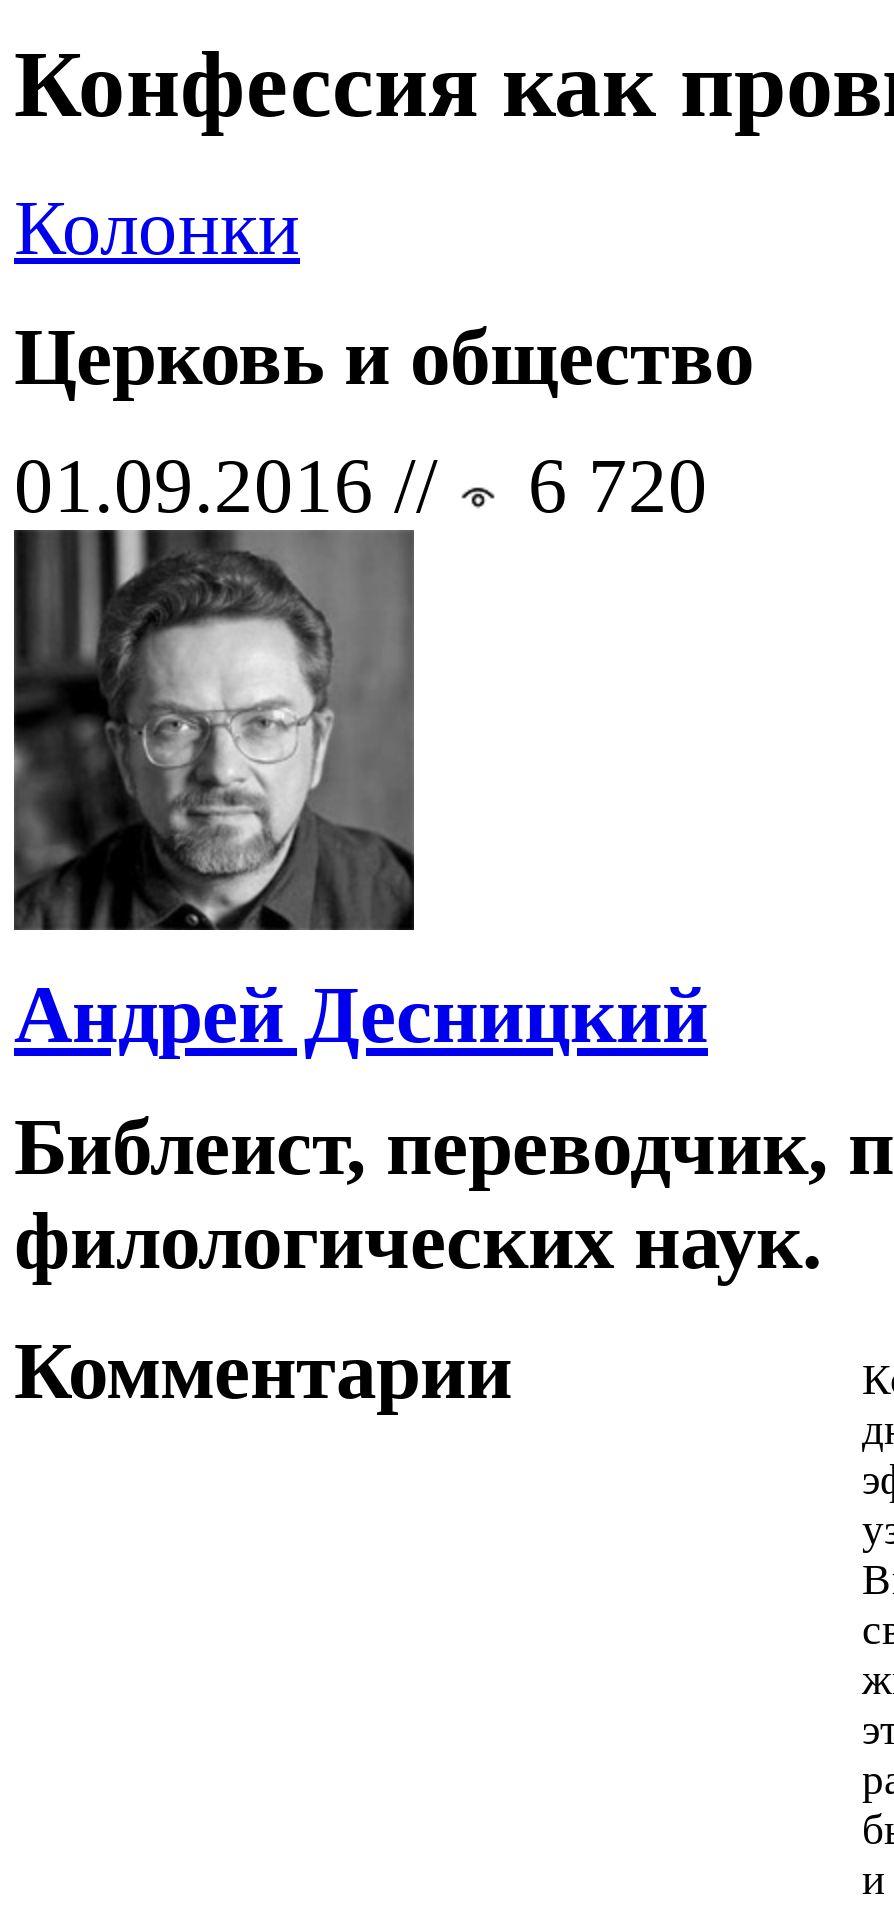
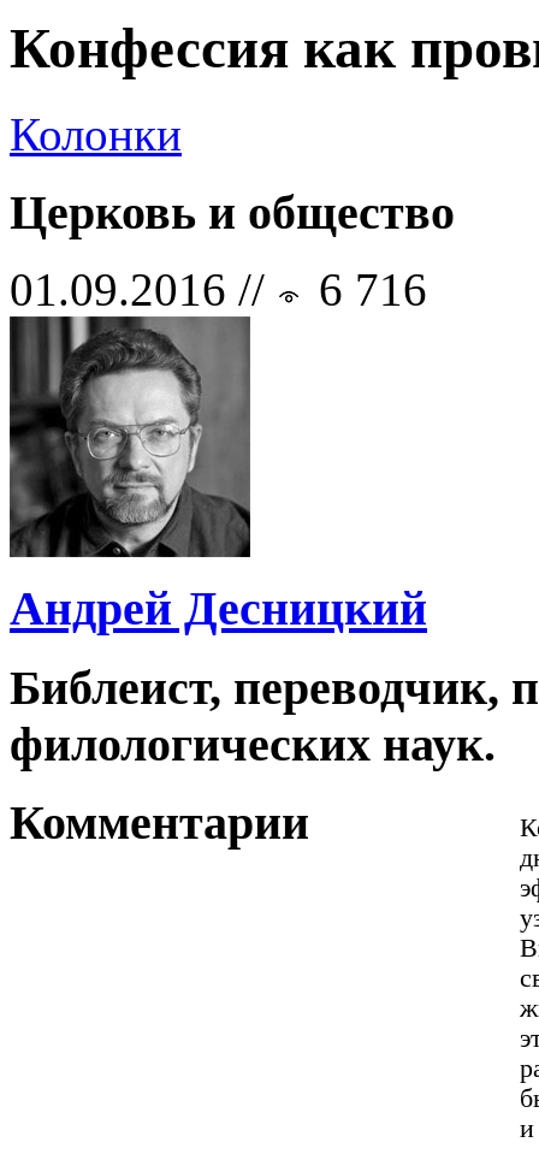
[14,443,708,529] 01.09.2016 // 6 720 -> [10,264,427,316] 01.09.2016 // 6 716

